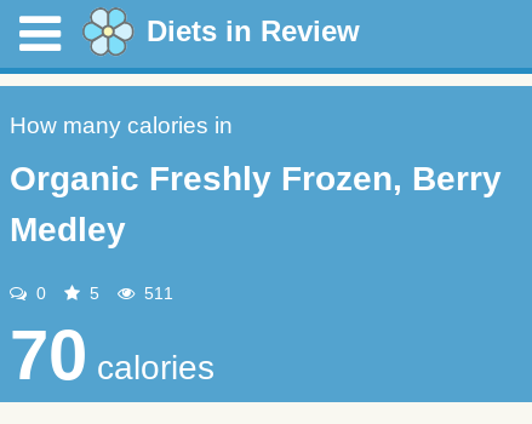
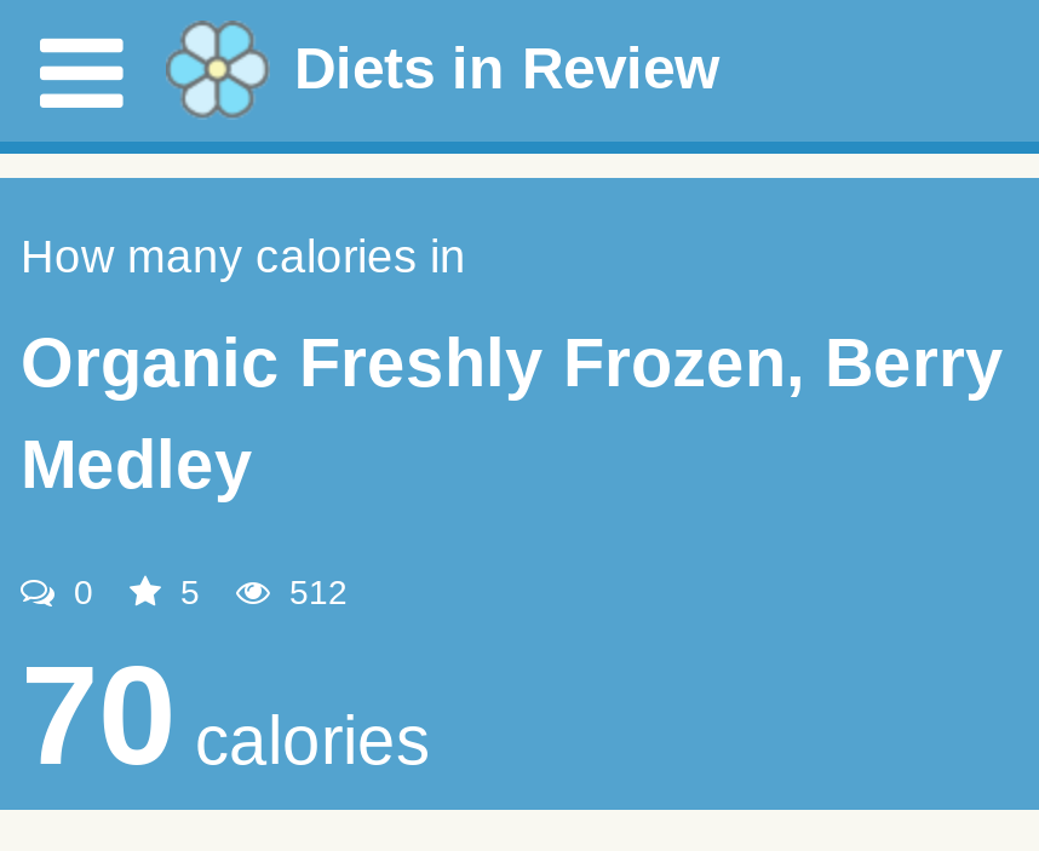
[139,283,173,303] 511 -> [280,573,348,611] 512

